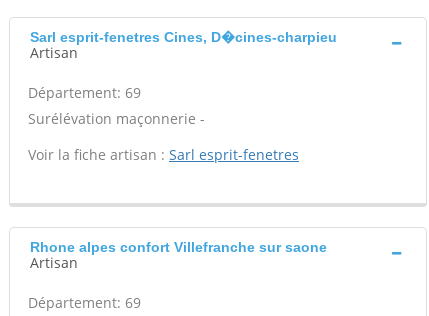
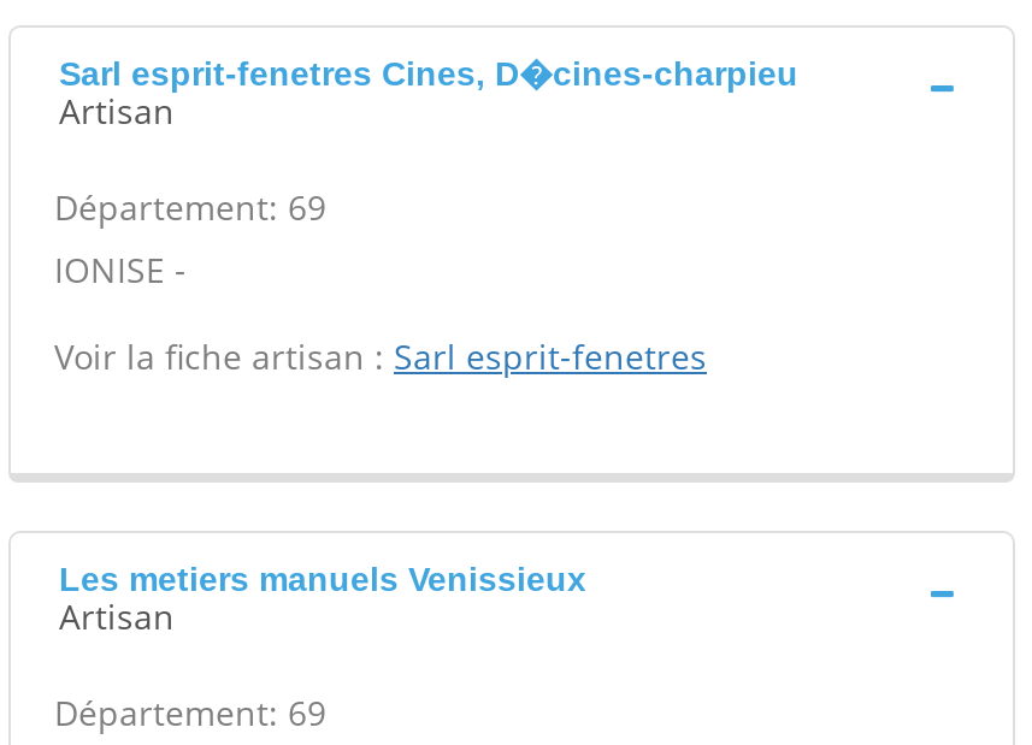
[28,109,205,128] Surélévation maçonnerie - -> [54,247,187,292] IONISE -
[30,239,327,255] Rhone alpes confort Villefranche sur saone -> [59,560,586,598] Les metiers manuels Venissieux

